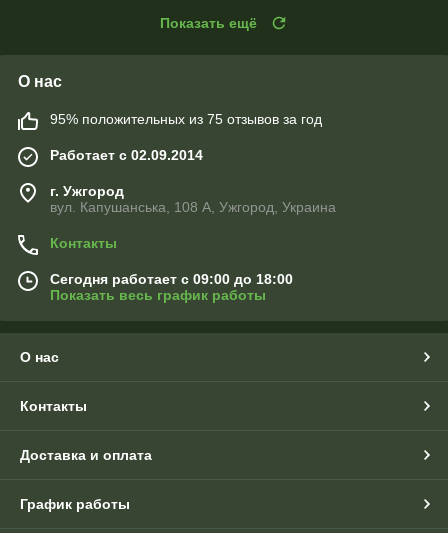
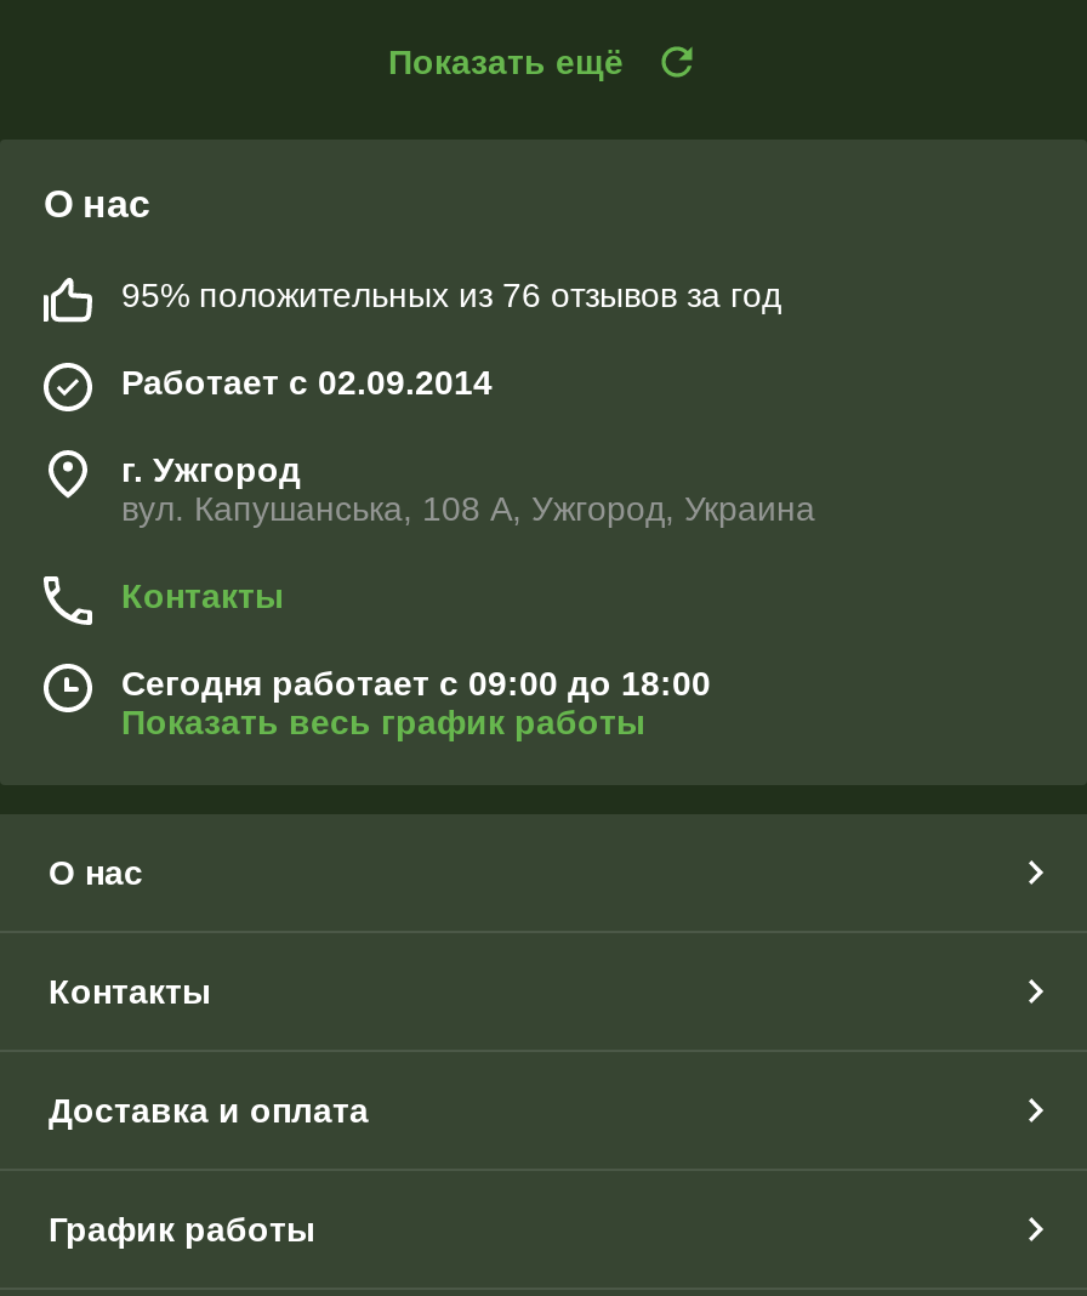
[50,111,322,127] 95% положительных из 75 отзывов за год -> [121,275,781,314] 95% положительных из 76 отзывов за год

